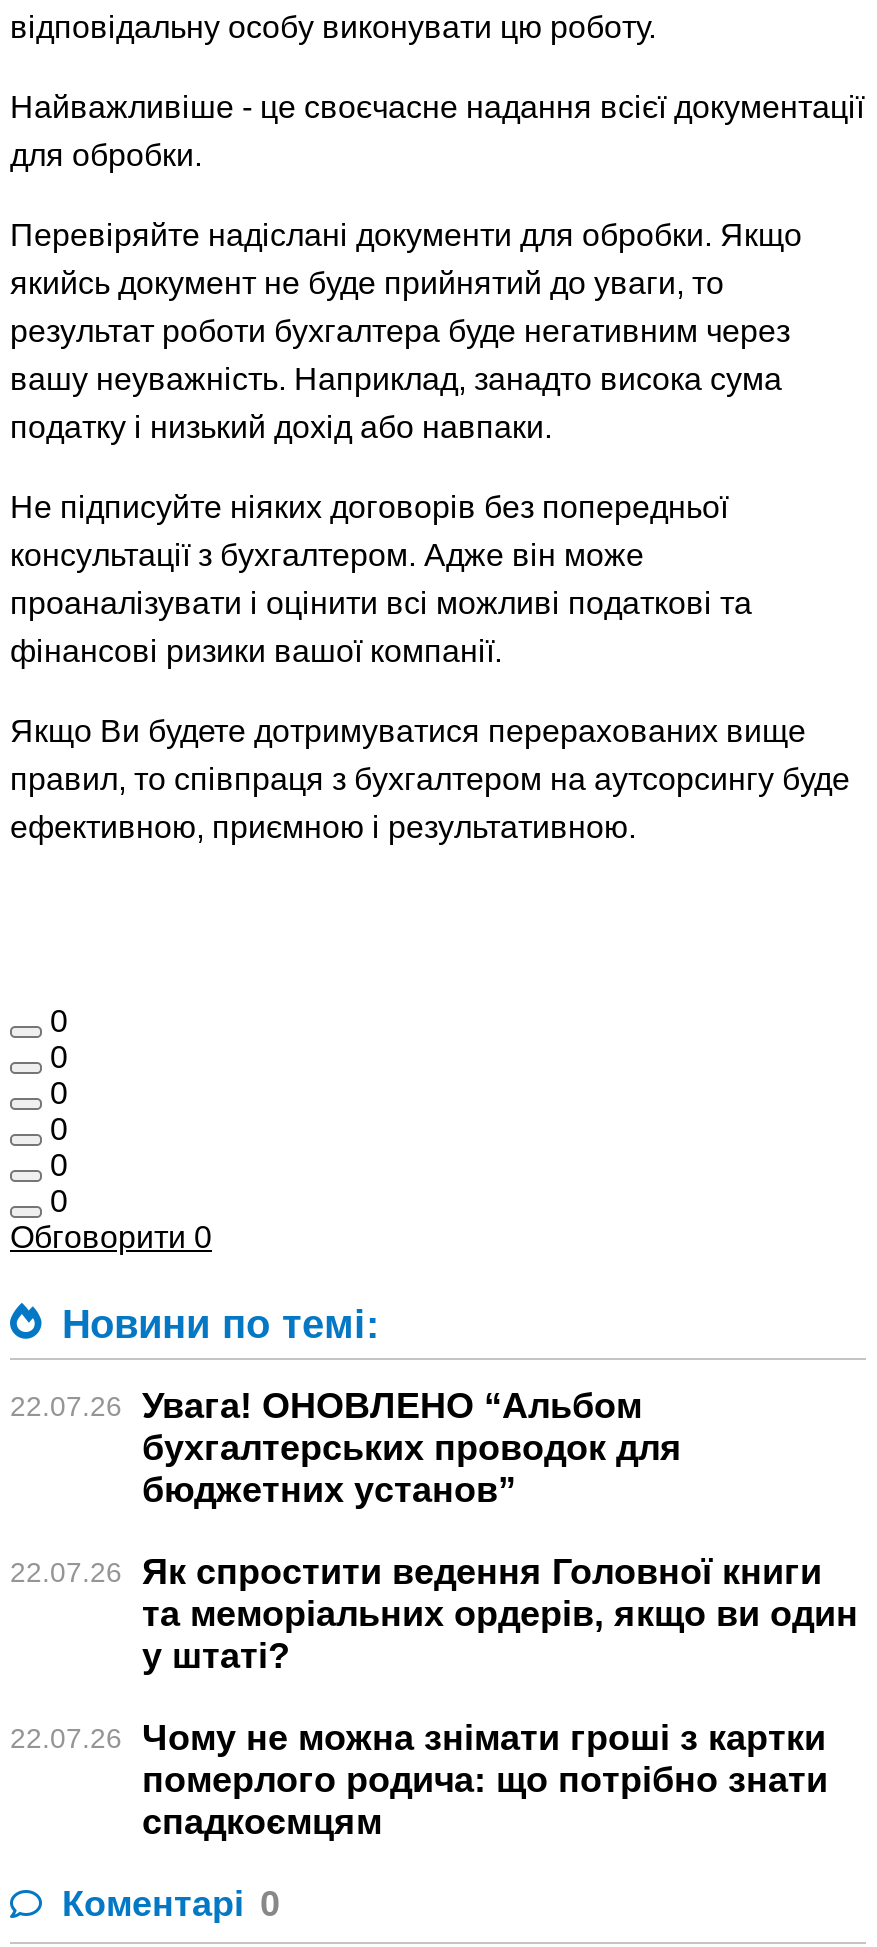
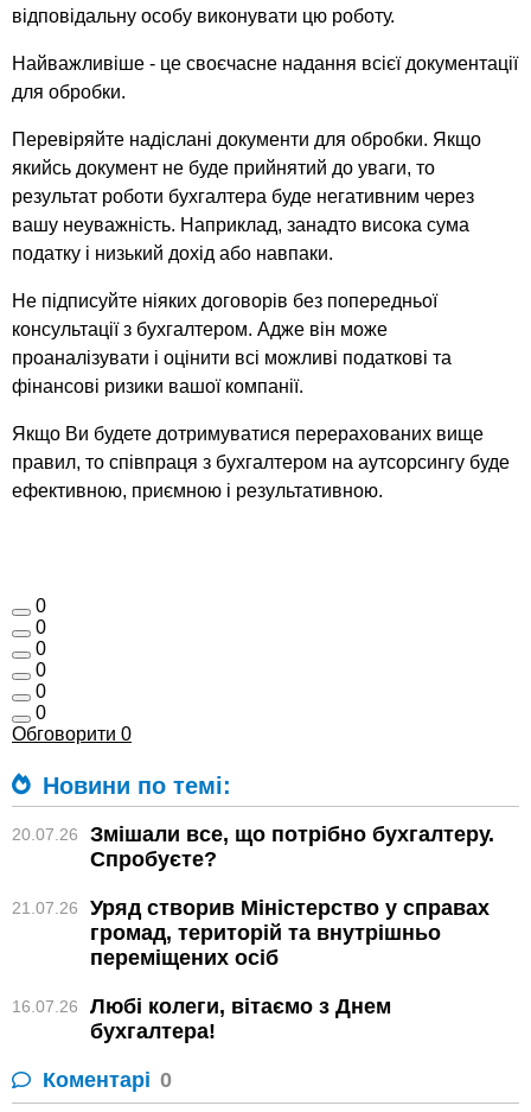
[10,1385,682,1509] 22.07.26 | Увага! ОНОВЛЕНО “Альбом | бухгалтерських проводок для | бюджетних установ” -> [12,822,494,871] 20.07.26 | Змішали все, що потрібно бухгалтеру. | Спробуєте?
[10,1551,858,1675] 22.07.26 | Як спростити ведення Головної книги | та меморіальних ордерів, якщо ви один | у штаті? -> [12,896,490,969] 21.07.26 | Уряд створив Міністерство у справах | громад, територій та внутрішньо | переміщених осіб
[10,1717,828,1841] 22.07.26 | Чому не можна знімати гроші з картки | померлого родича: що потрібно знати | спадкоємцям -> [12,994,391,1043] 16.07.26 | Любі колеги, вітаємо з Днем | бухгалтера!

